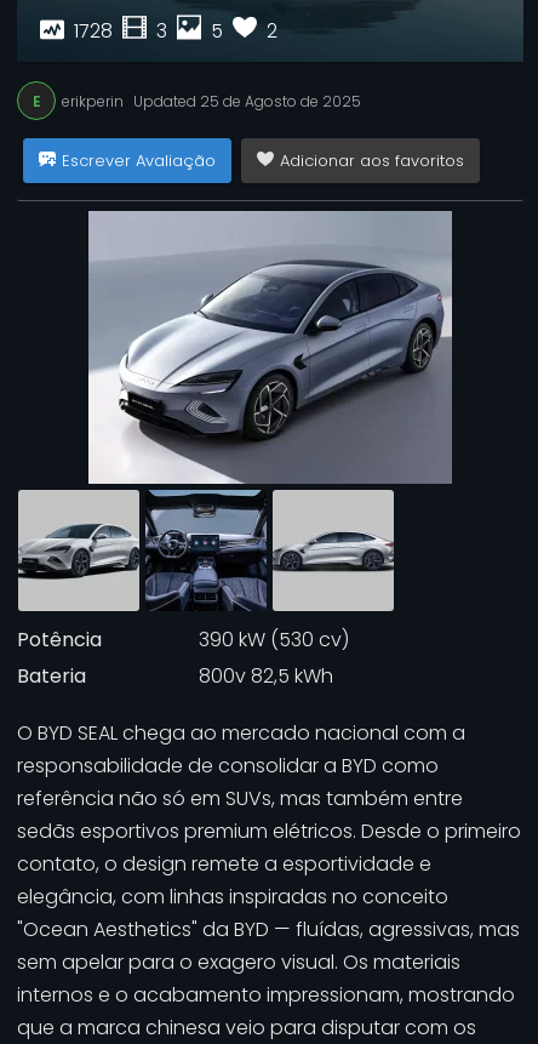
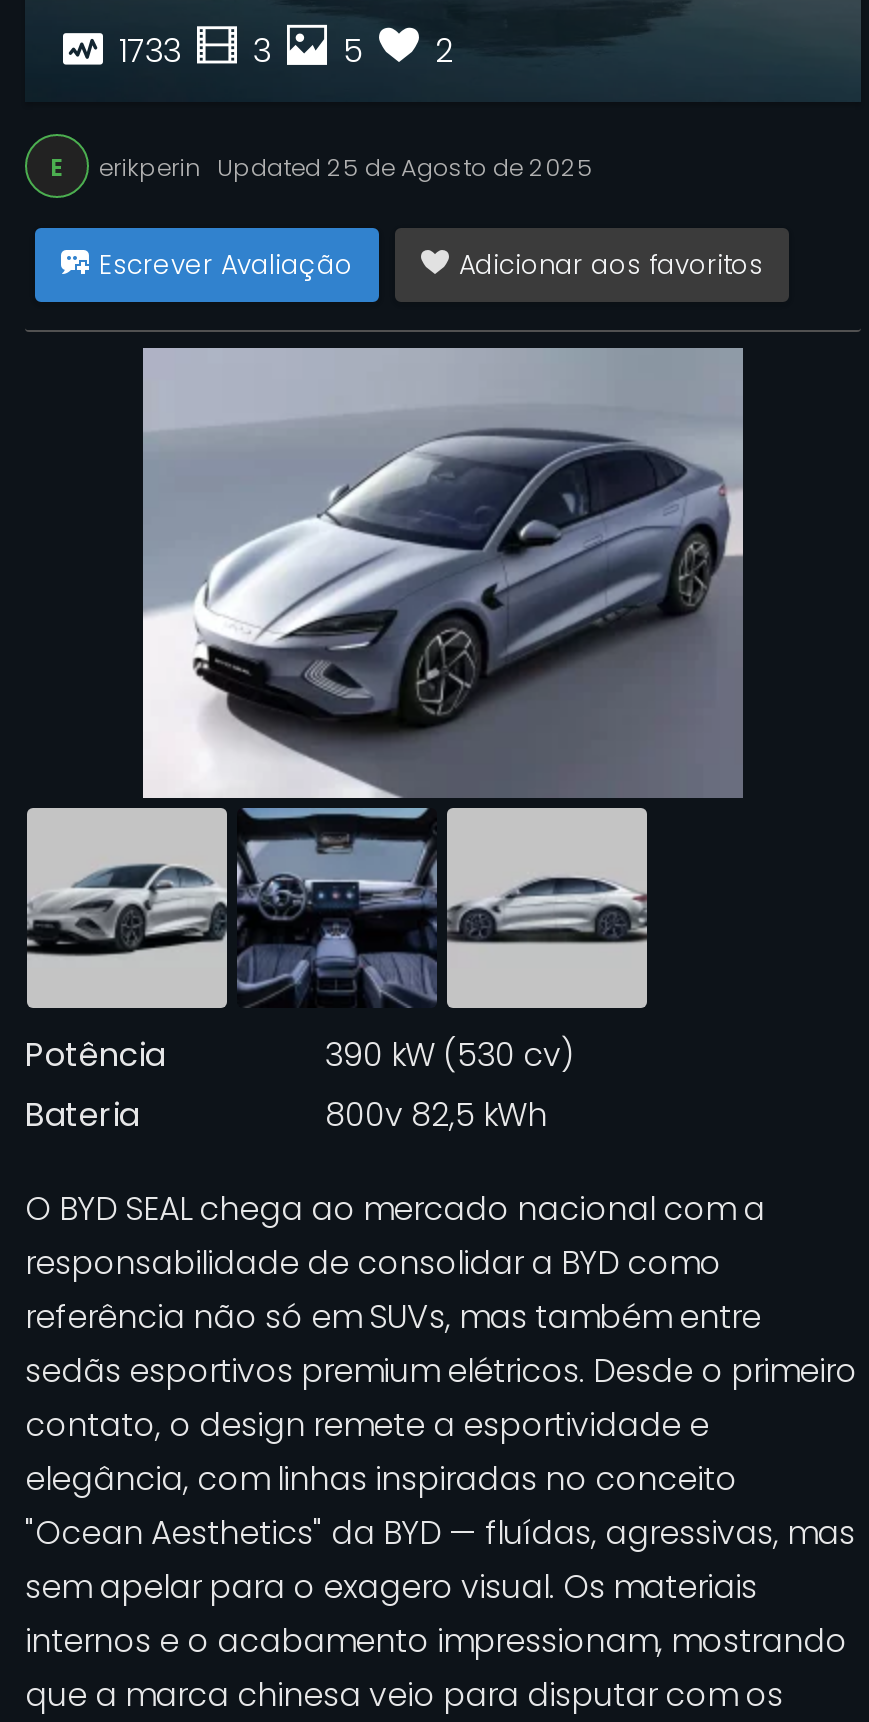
[74,17,277,45] 1728 3 5 2 -> [119,28,453,74] 1733 3 5 2

